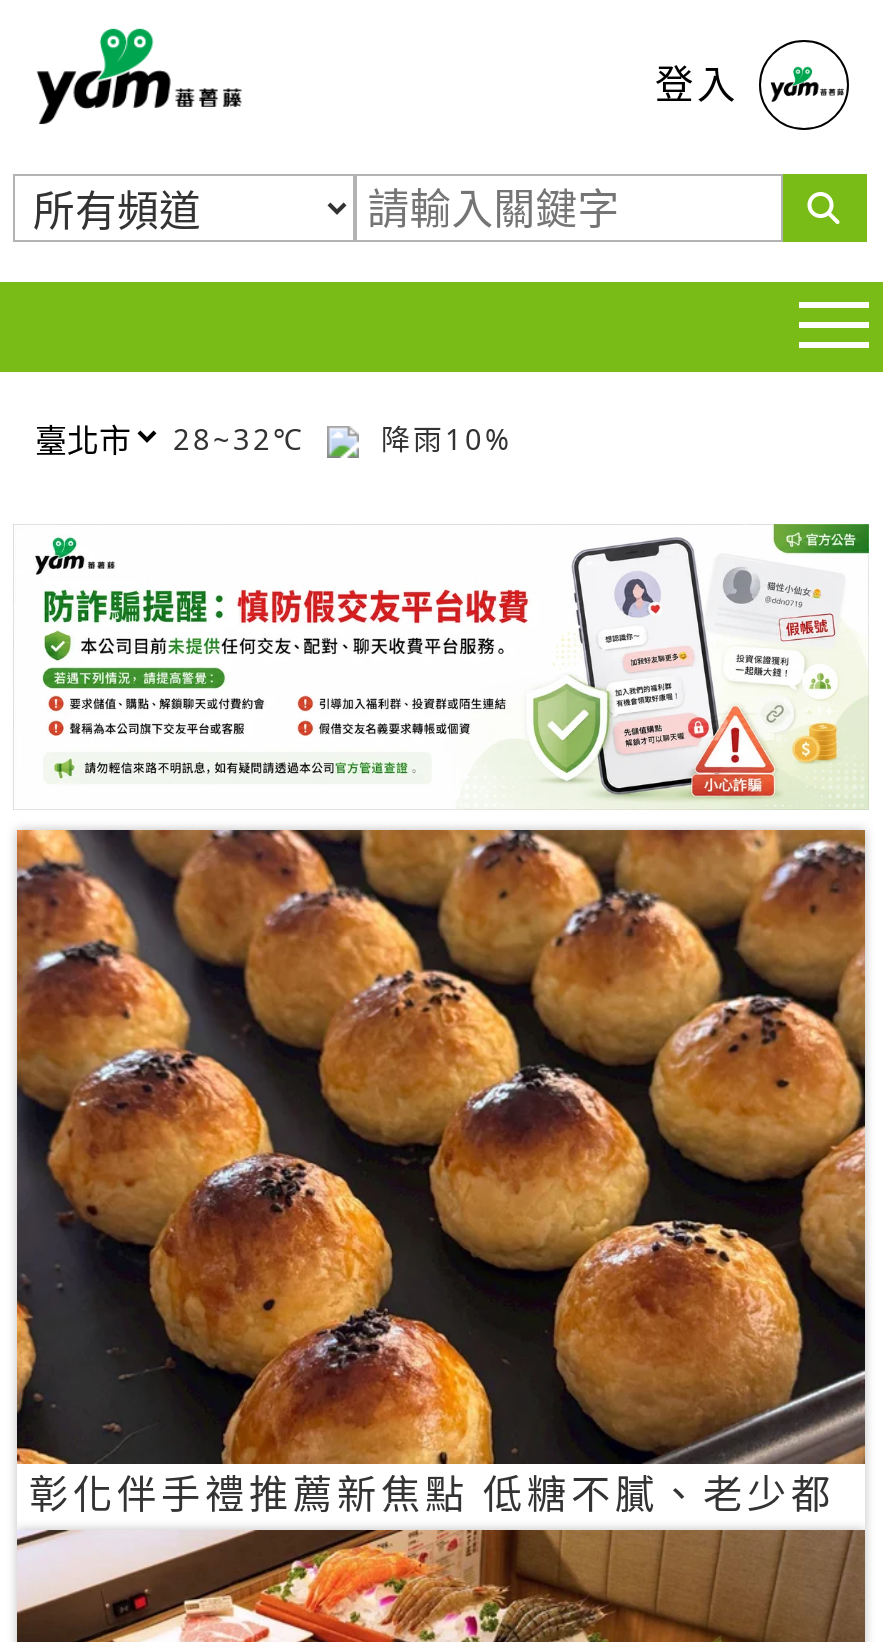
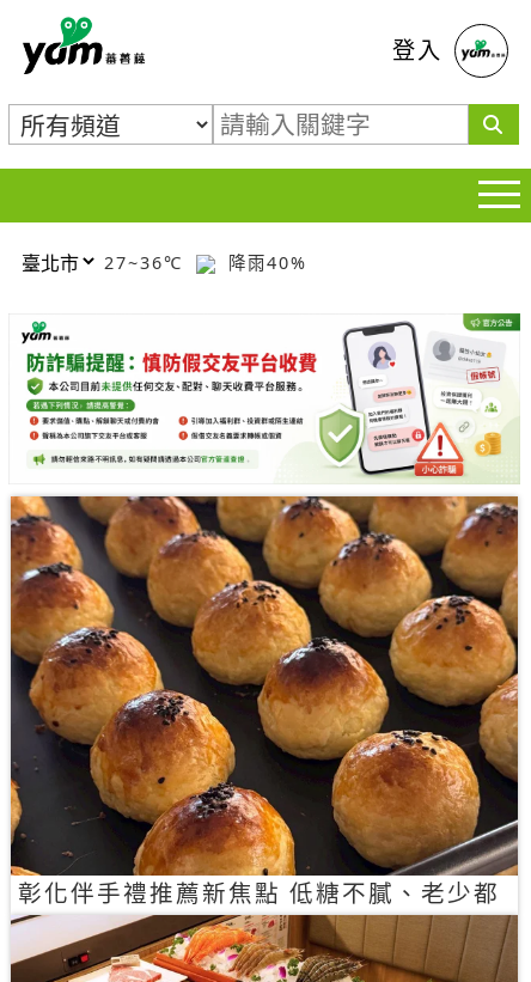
[173,419,317,457] 28~32℃ -> [104,251,190,273] 27~36℃
[369,419,513,457] 降雨10% -> [221,251,307,273] 降雨40%

